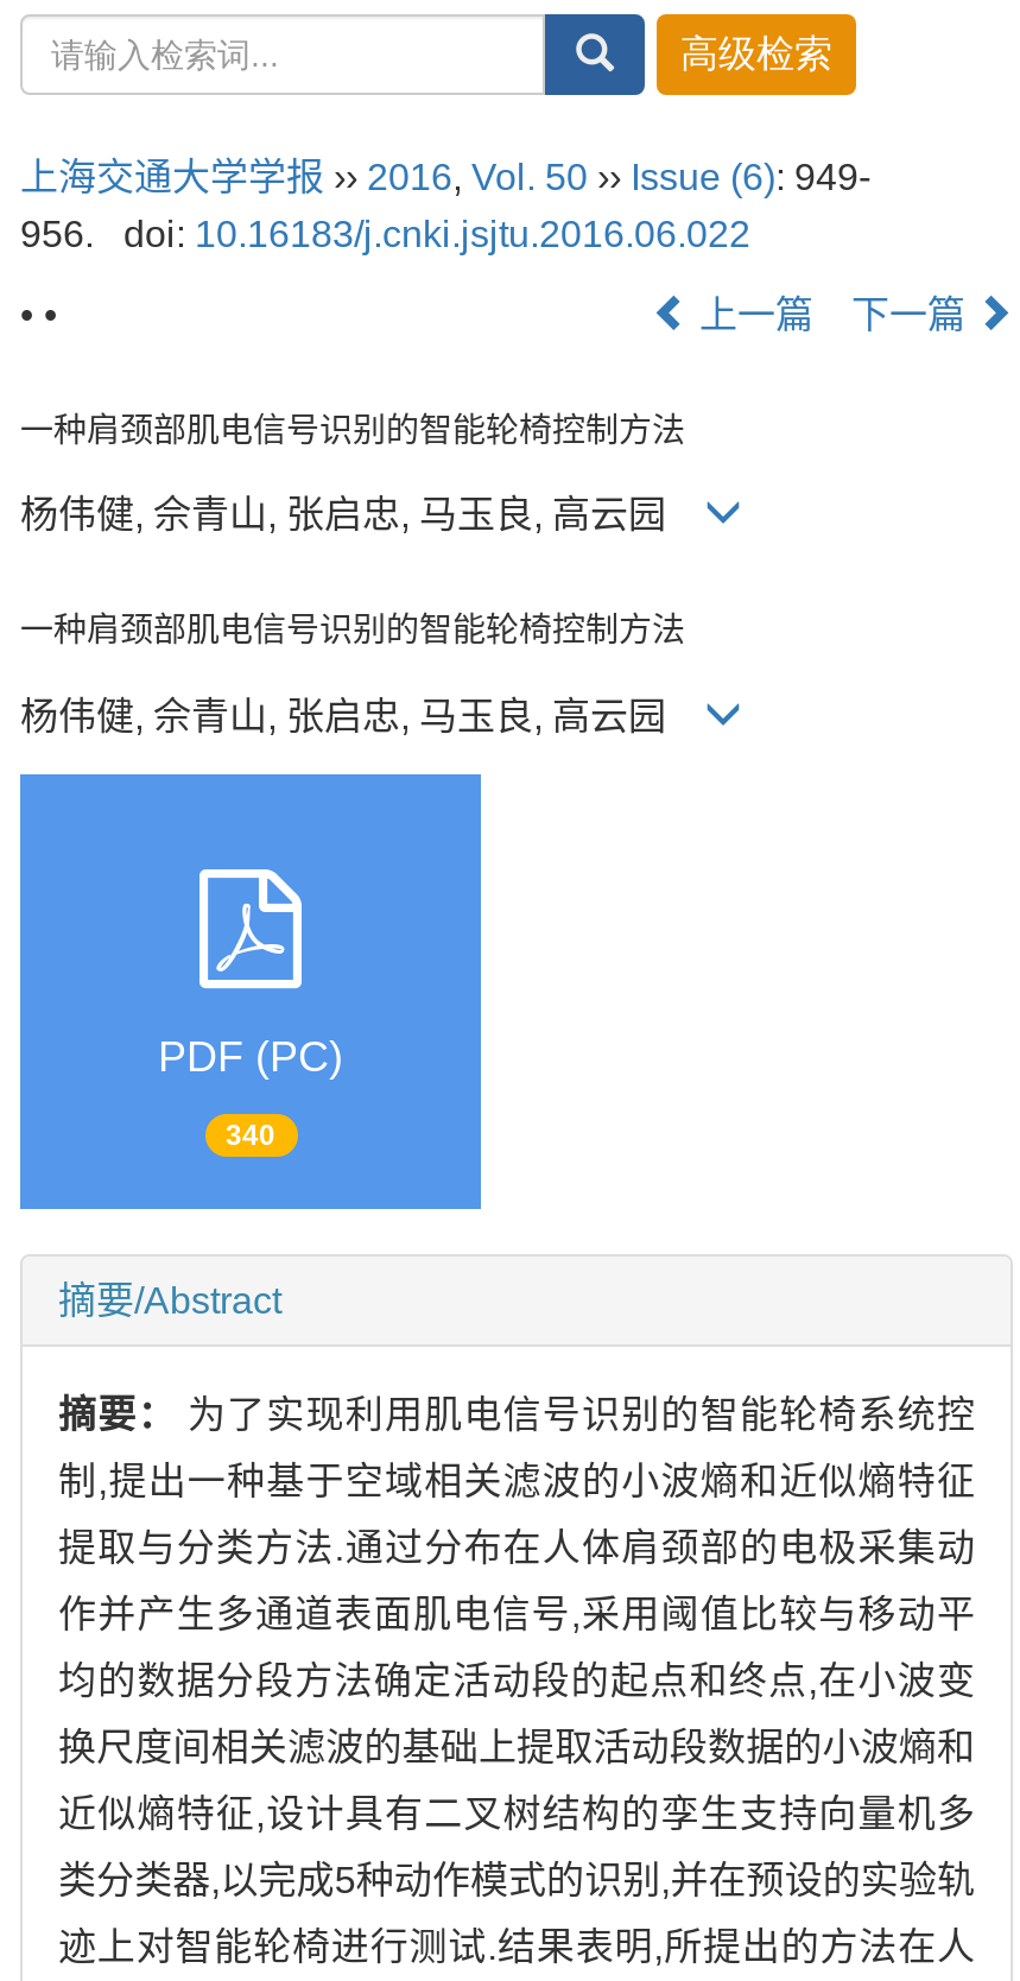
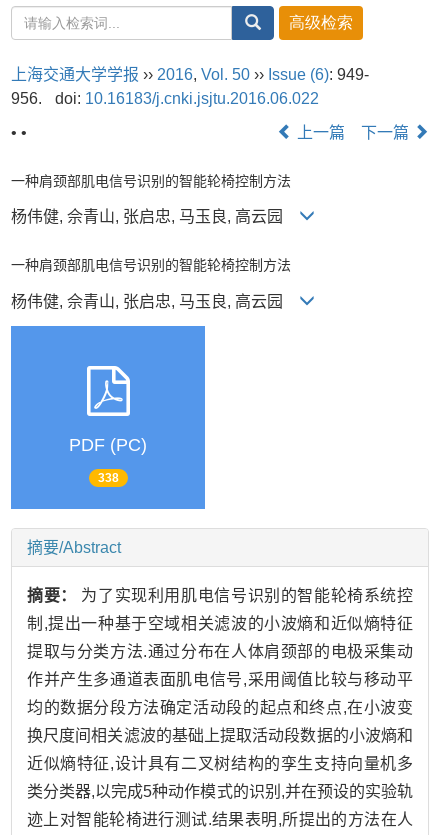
[226,1119,275,1152] 340 -> [97,471,118,485] 338

